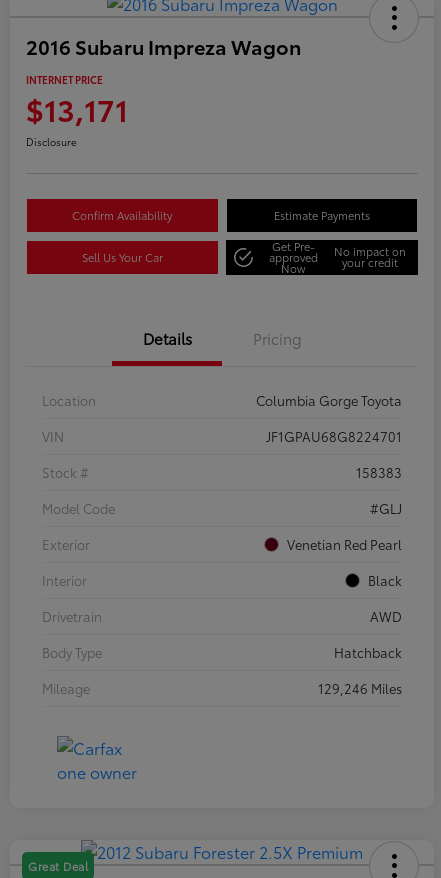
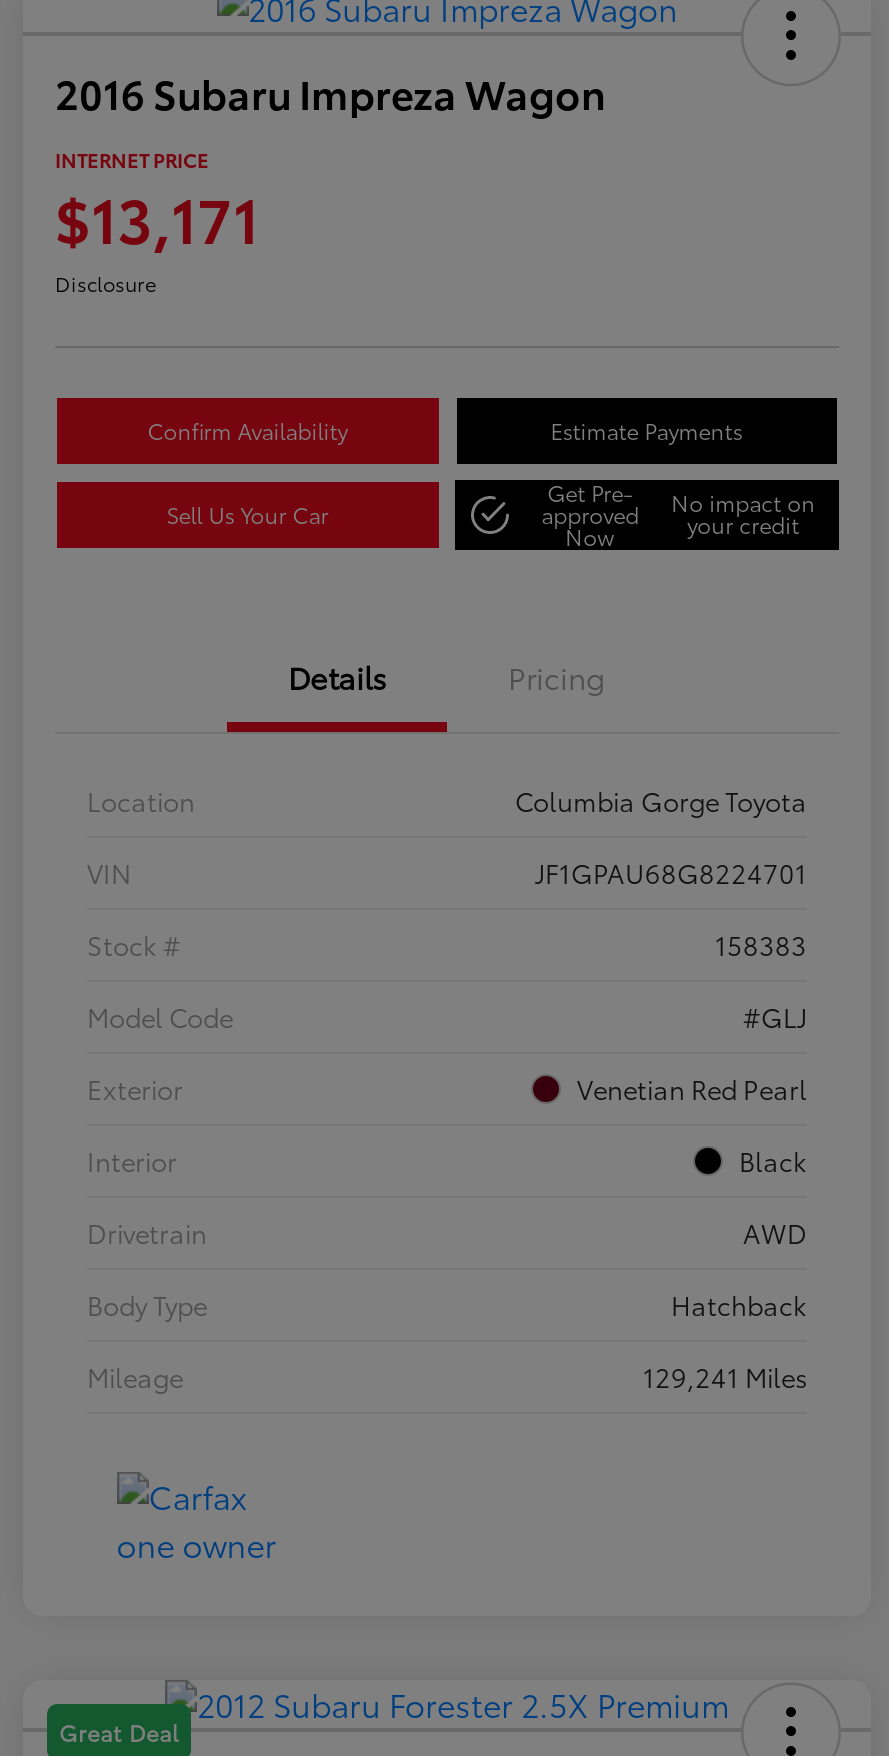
[318,679,402,697] 129,246 Miles -> [643,1358,807,1394] 129,241 Miles

